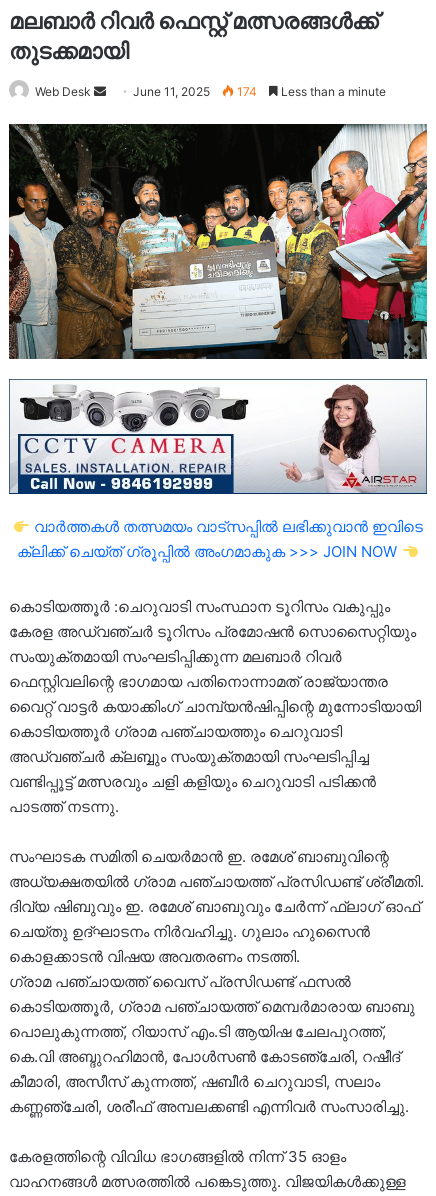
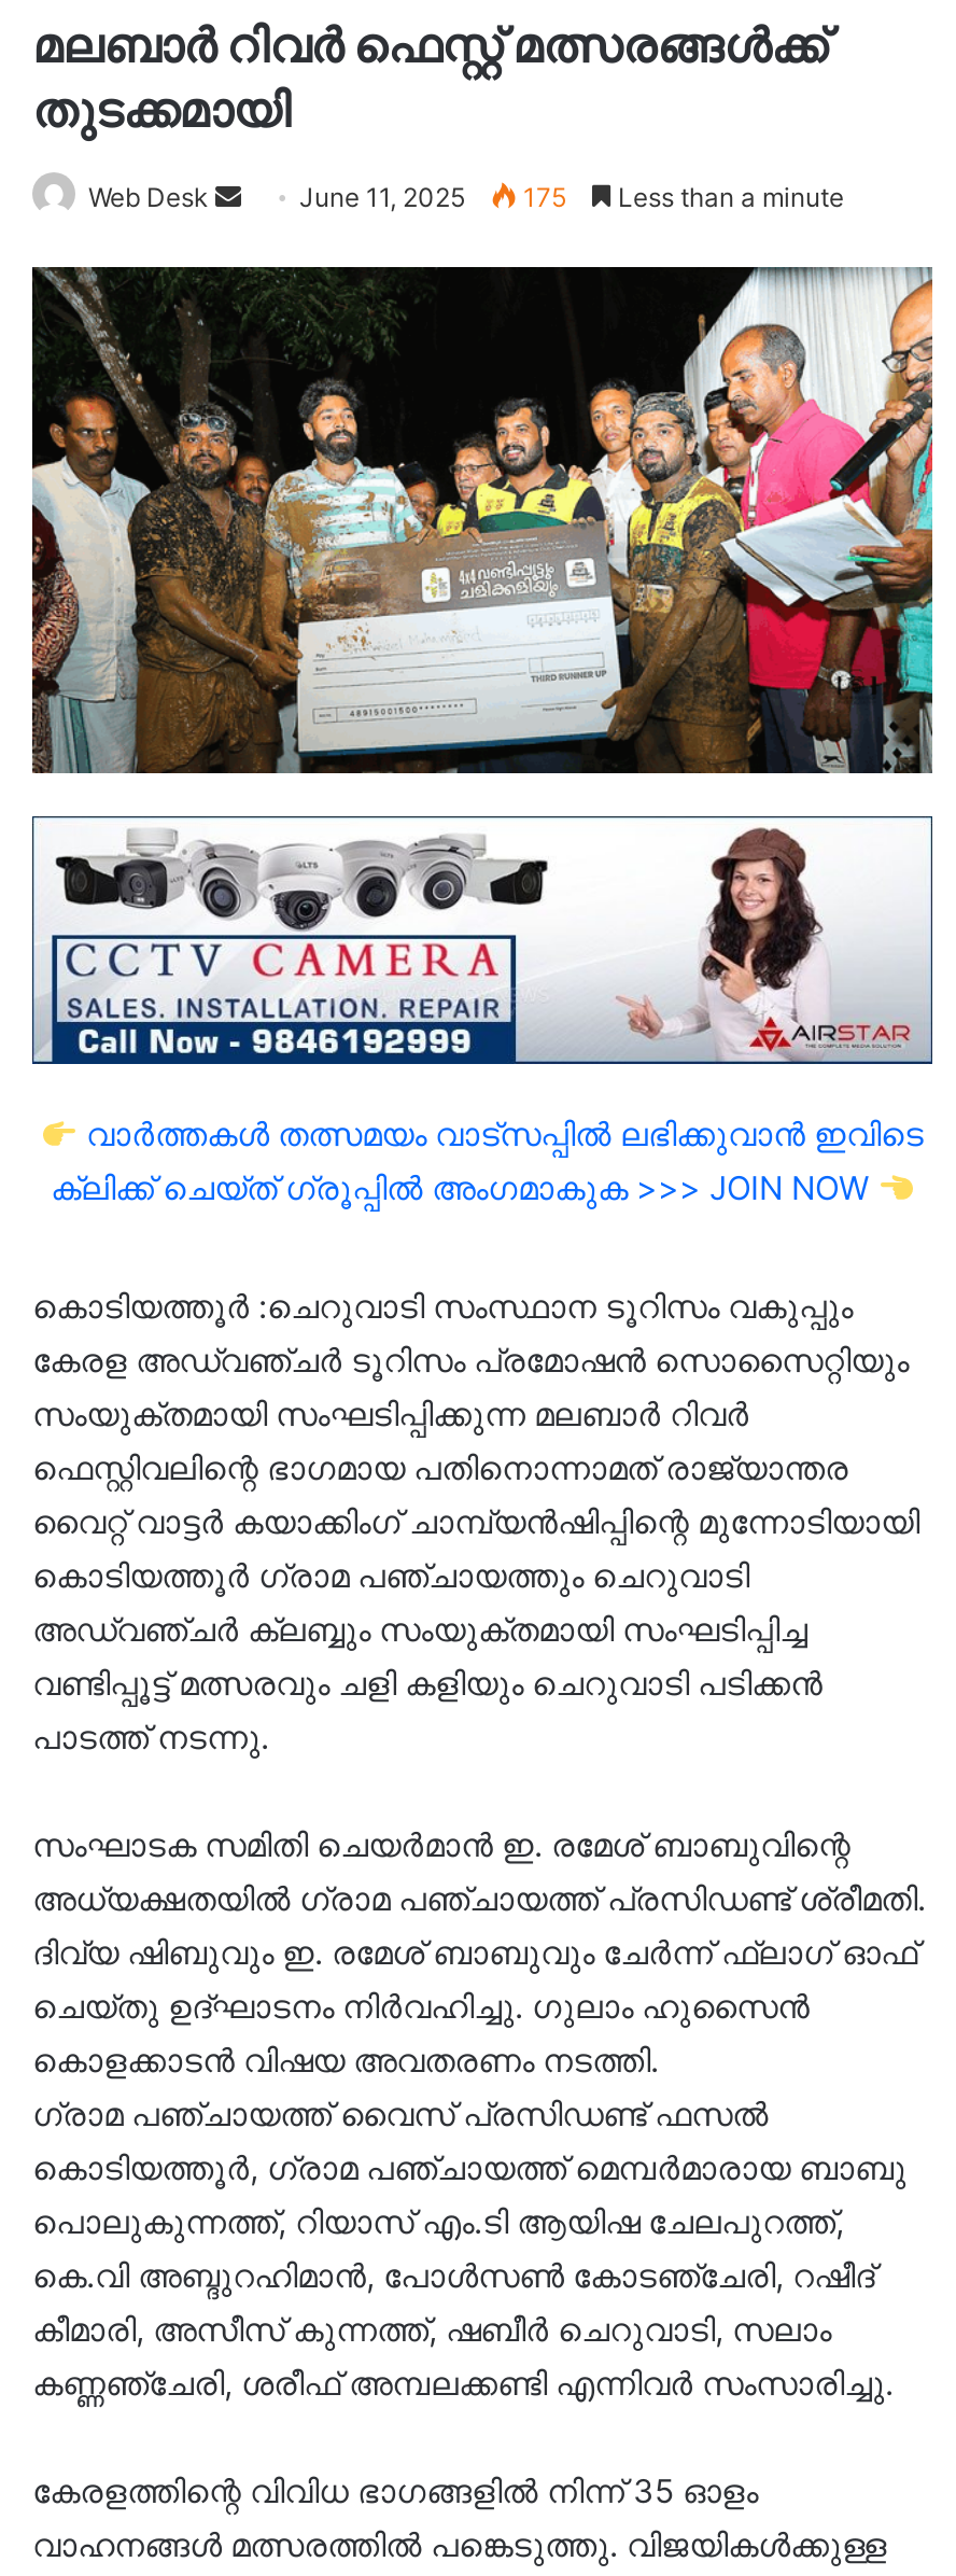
[234,84,257,99] 174 -> [517,181,566,214] 175

